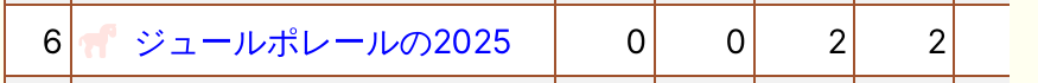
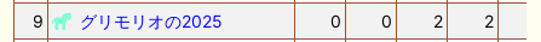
[42,20,513,60] 6 | ジュールポレールの2025 -> [33,11,222,31] 9 | グリモリオの2025

